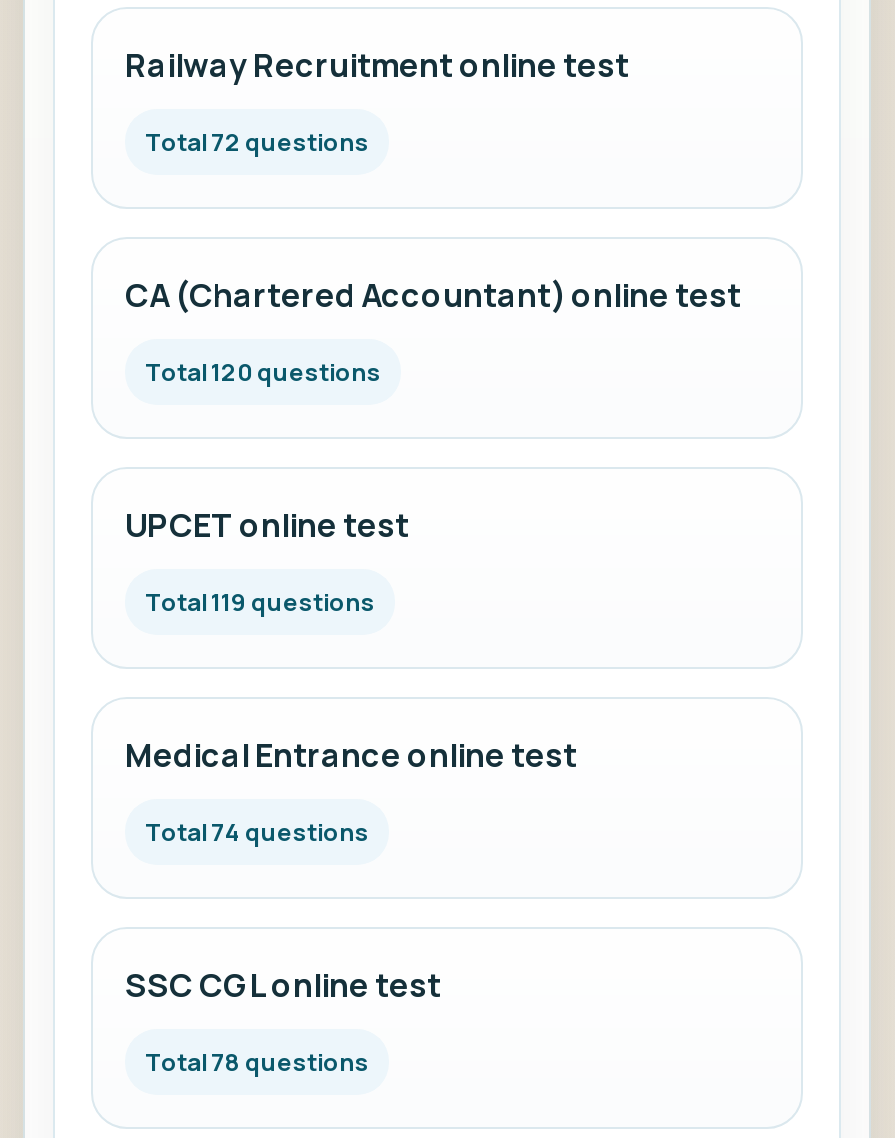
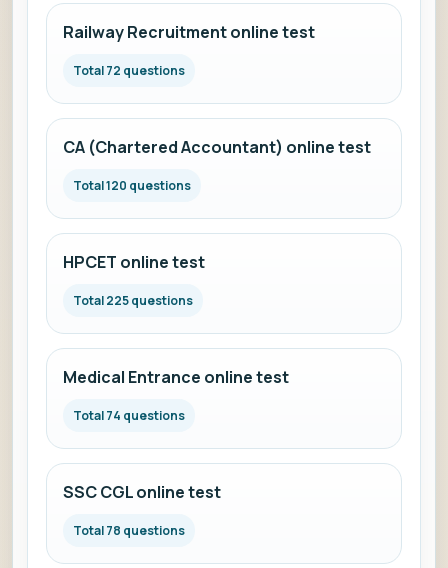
[125,503,409,547] UPCET online test -> [63,251,205,273] HPCET online test
[145,585,375,619] Total 119 questions -> [73,292,193,309] Total 225 questions

